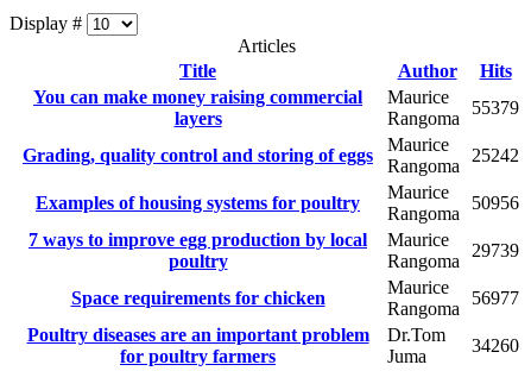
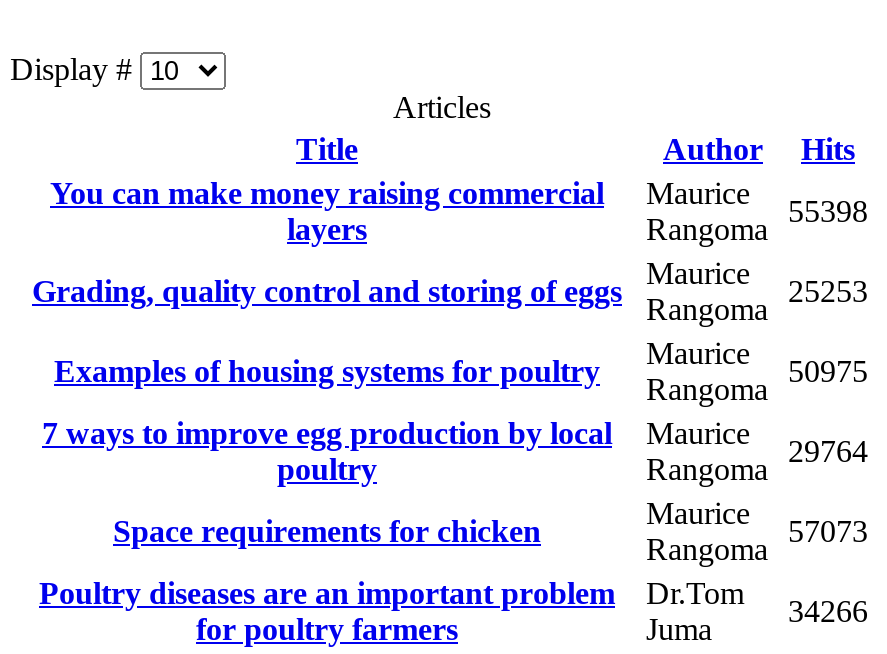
[472,98,519,118] 55379 -> [788,194,868,228] 55398
[472,145,519,165] 25242 -> [788,274,868,308] 25253
[472,193,519,213] 50956 -> [788,354,868,388] 50975
[472,240,519,260] 29739 -> [788,434,868,468] 29764
[472,288,519,308] 56977 -> [788,514,868,548] 57073
[472,335,519,356] 34260 -> [788,594,868,628] 34266

